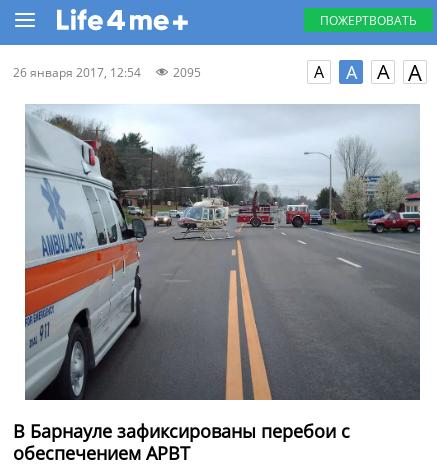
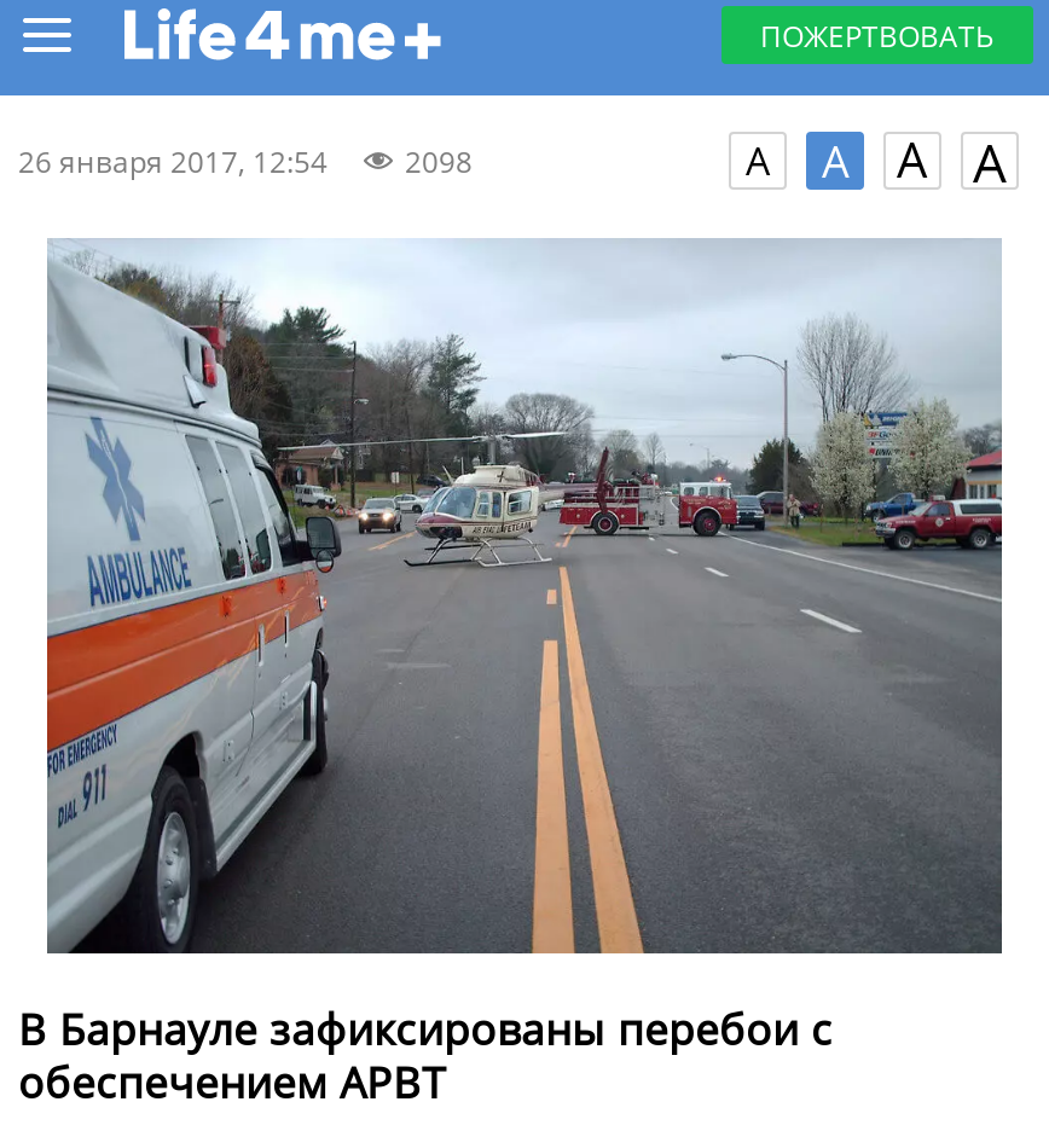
[13,63,201,80] 26 января 2017, 12:54 2095 -> [18,140,473,181] 26 января 2017, 12:54 2098

